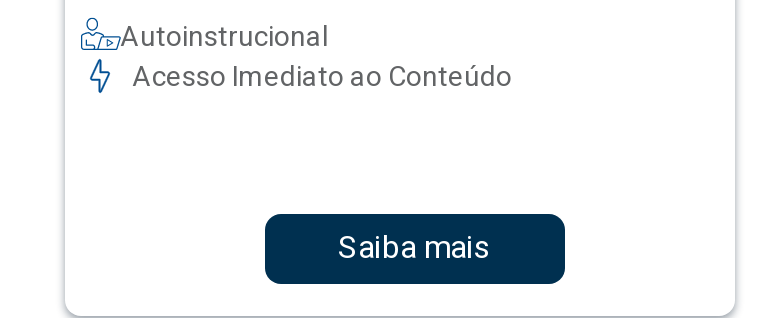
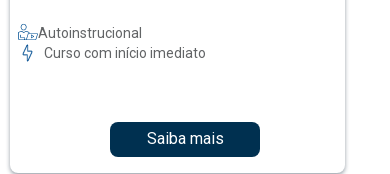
[132,60,512,92] Acesso Imediato ao Conteúdo -> [43,45,205,61] Curso com início imediato

